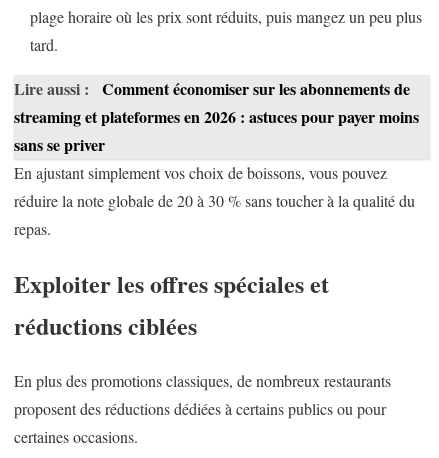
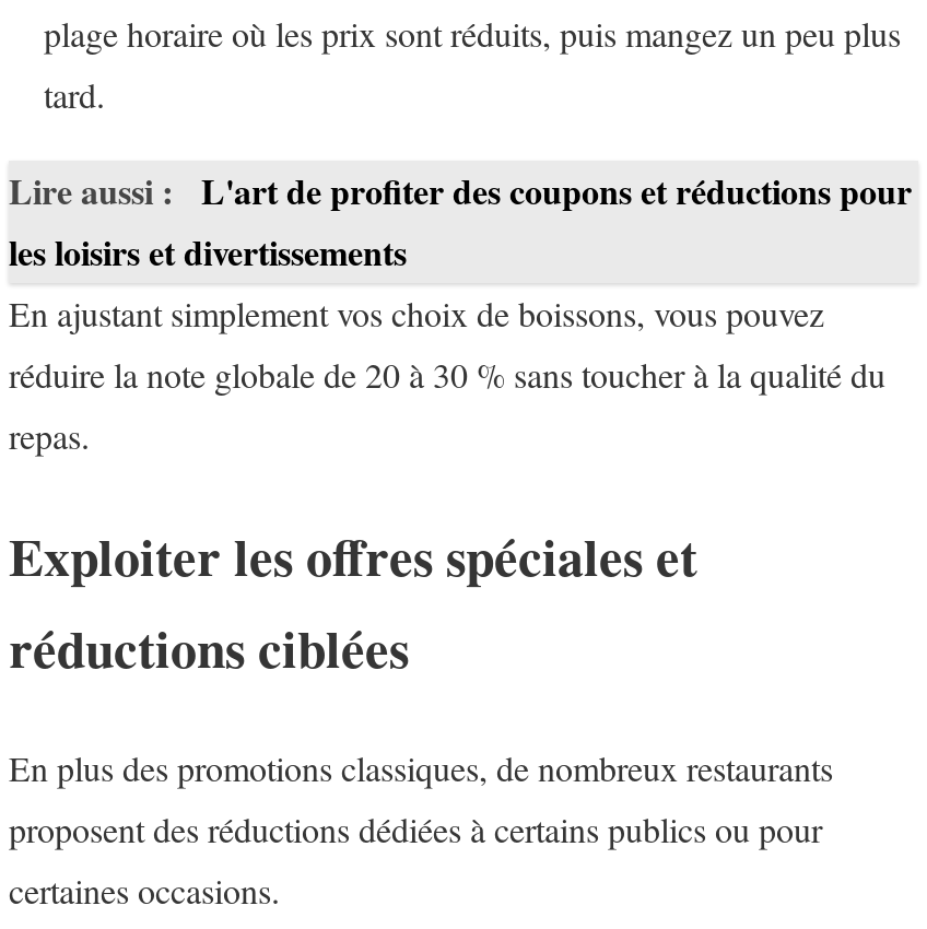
[14,77,419,156] Lire aussi : Comment économiser sur les abonnements de | streaming et plateformes en 2026 : astuces pour payer moins | sans se priver -> [9,165,912,276] Lire aussi : L'art de profiter des coupons et réductions pour | les loisirs et divertissements

